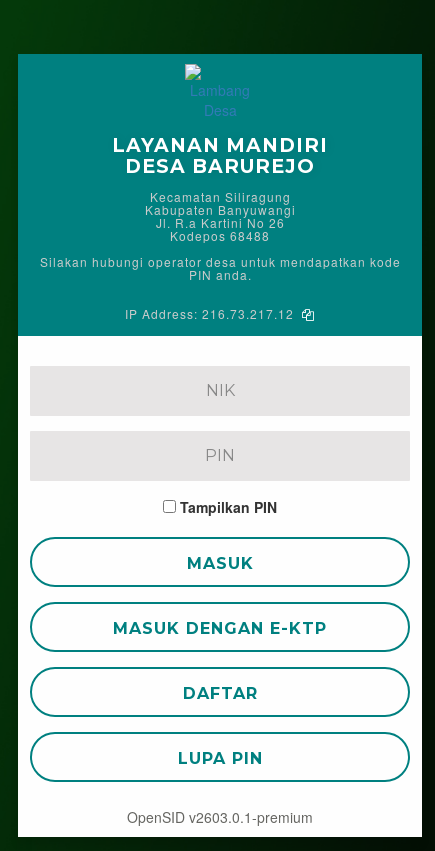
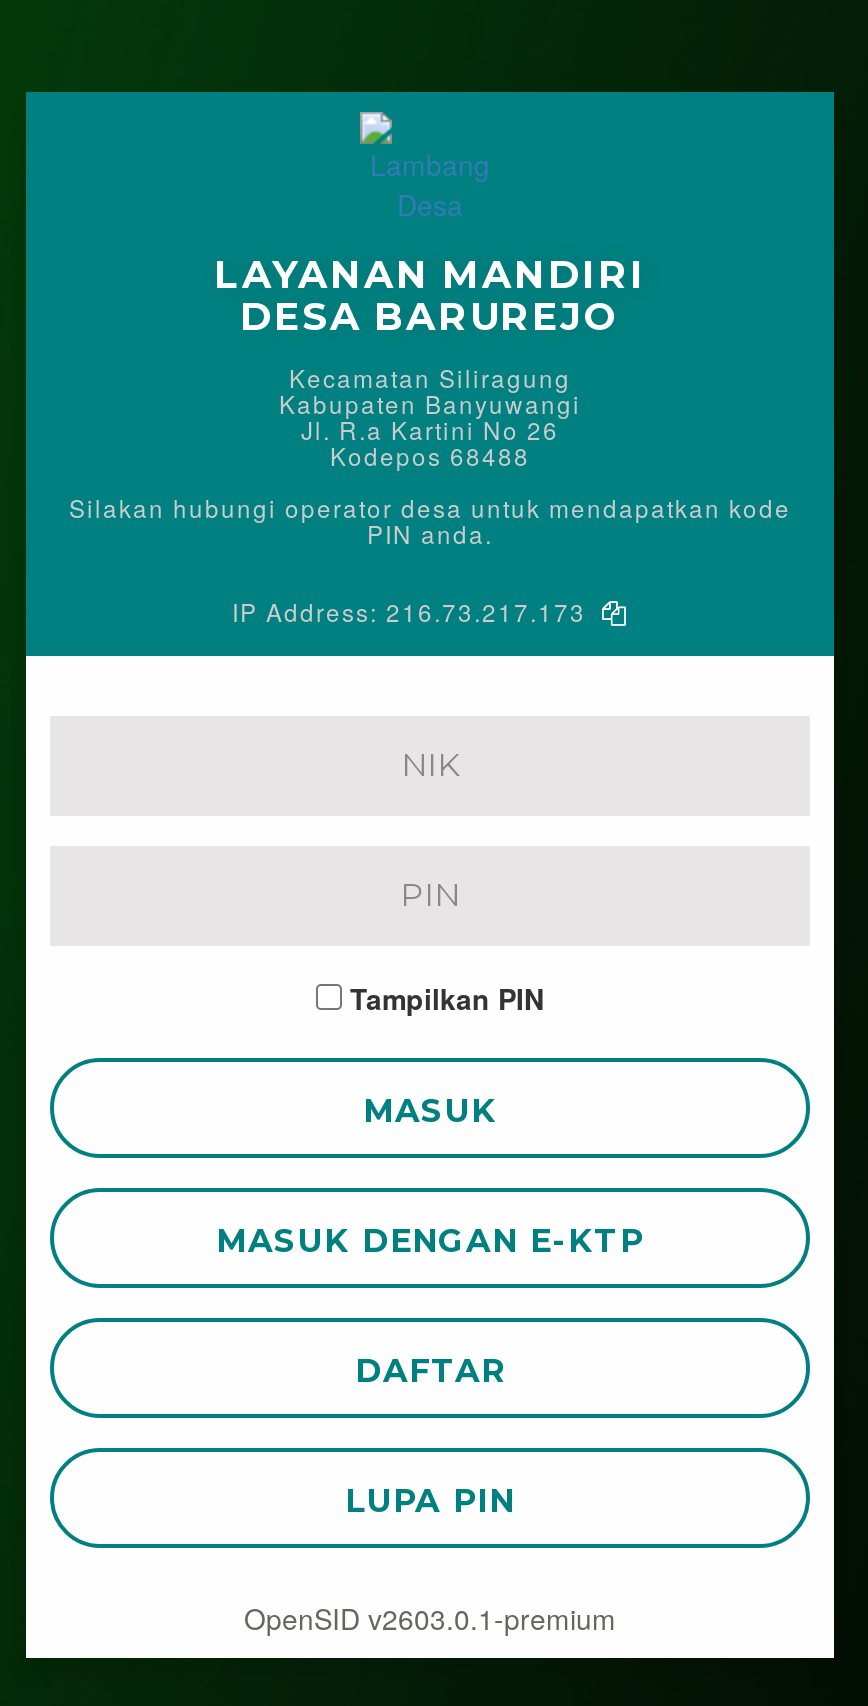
[125,304,294,321] IP Address: 216.73.217.12 -> [232,593,586,627] IP Address: 216.73.217.173

